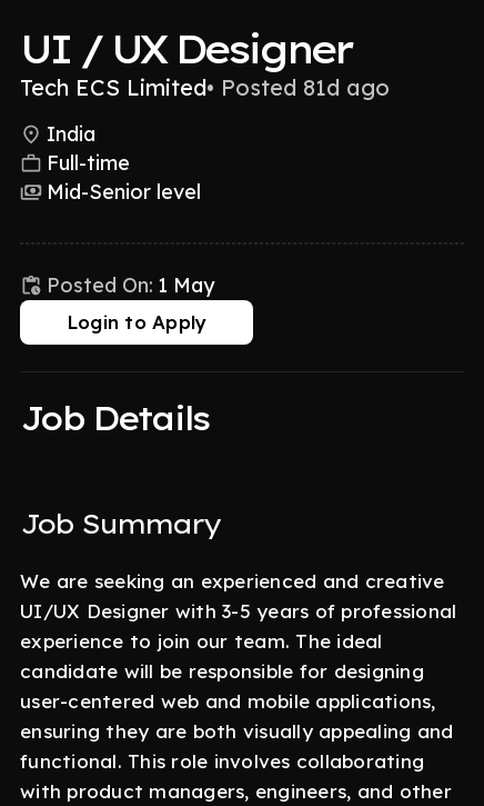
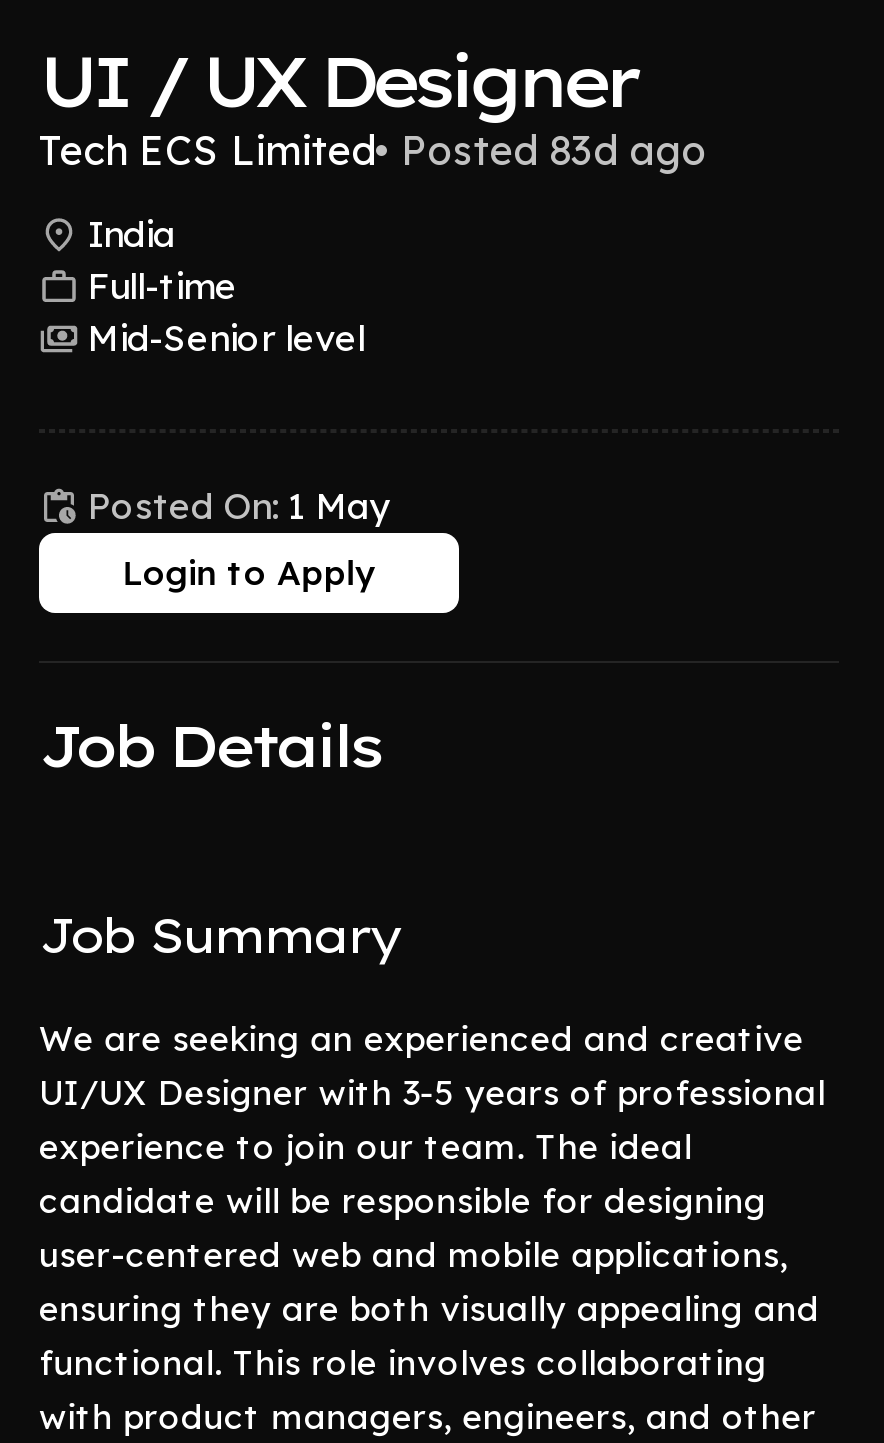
[20,73,390,101] Tech ECS Limited• Posted 81d ago -> [39,125,707,175] Tech ECS Limited• Posted 83d ago

